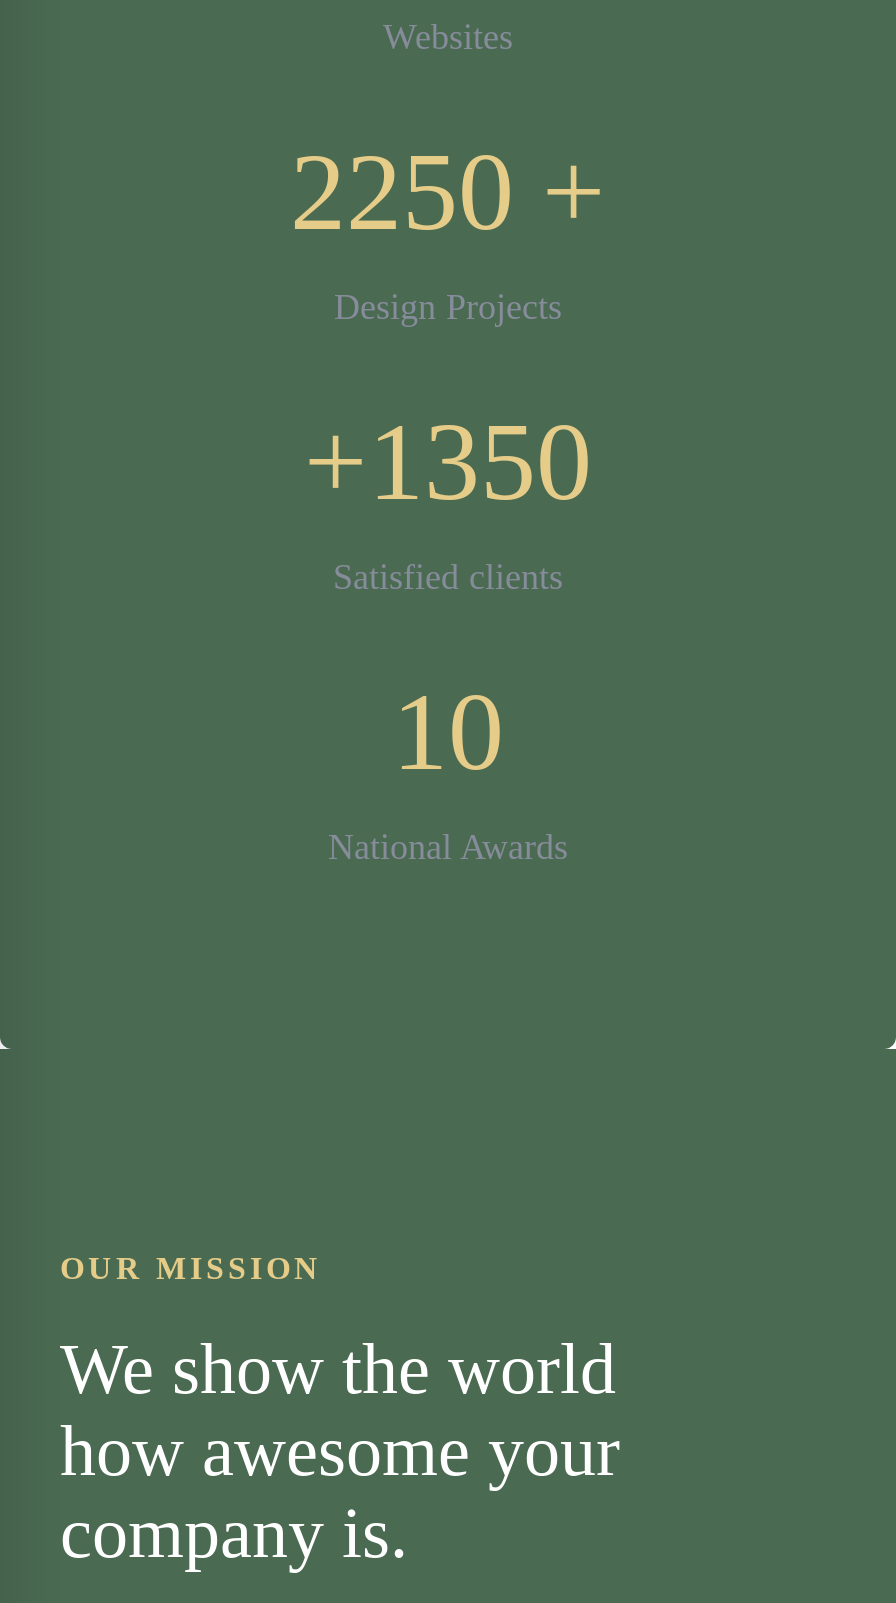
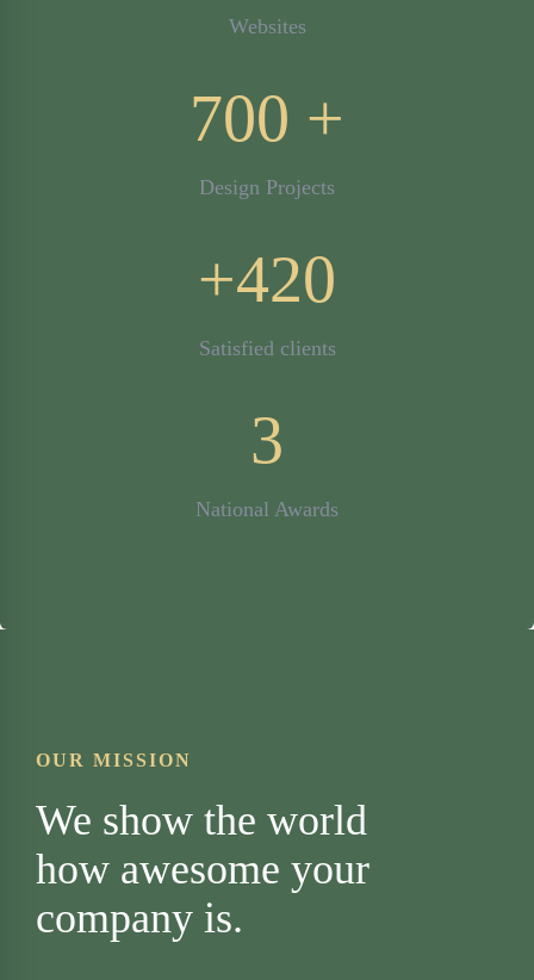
[290,129,606,253] 2250 + -> [190,81,344,155] 700 +
[304,399,592,523] +1350 -> [198,242,336,316] +420
[392,669,504,793] 10 -> [250,403,284,477] 3

